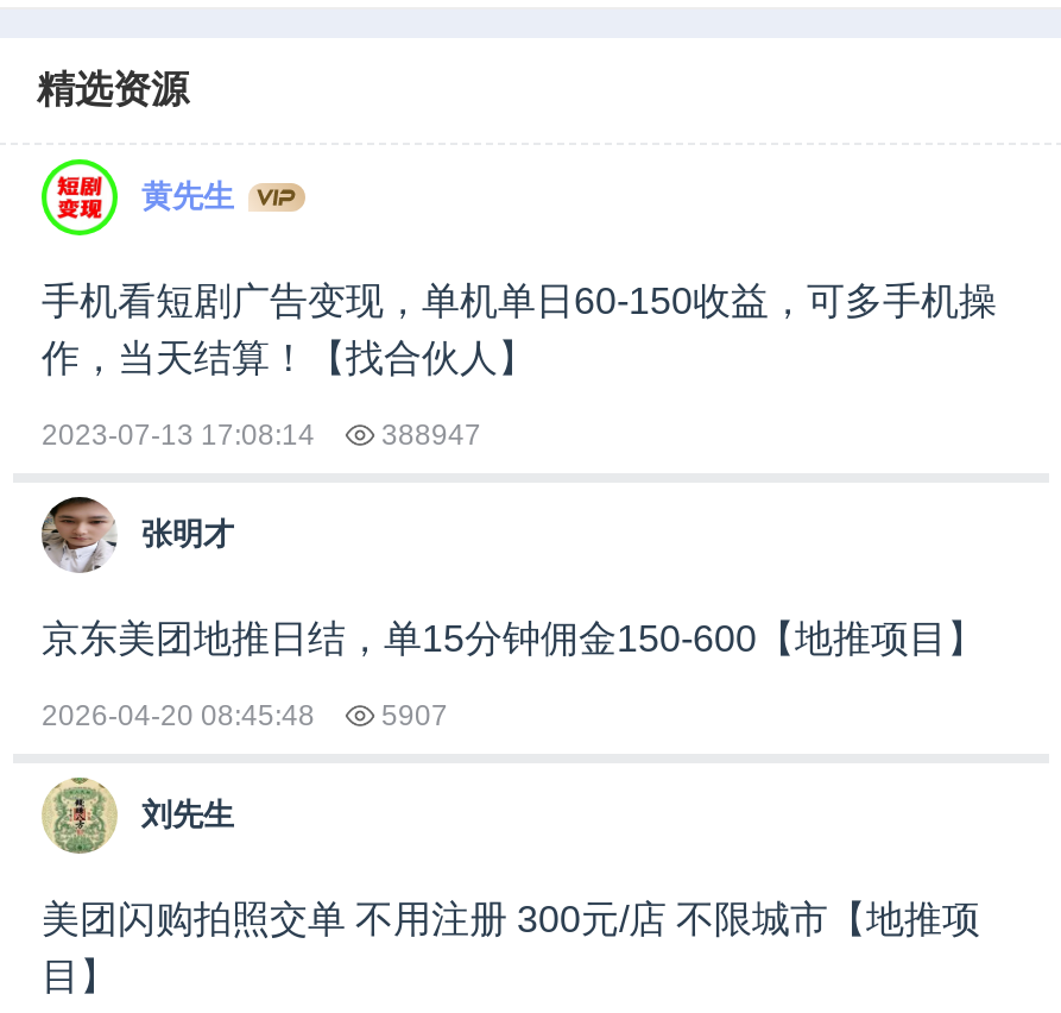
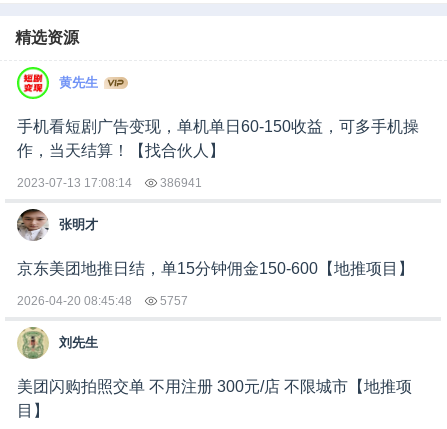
[42,418,481,451] 2023-07-13 17:08:14 388947 -> [17,176,202,190] 2023-07-13 17:08:14 386941
[42,698,448,732] 2026-04-20 08:45:48 5907 -> [17,294,188,308] 2026-04-20 08:45:48 5757

